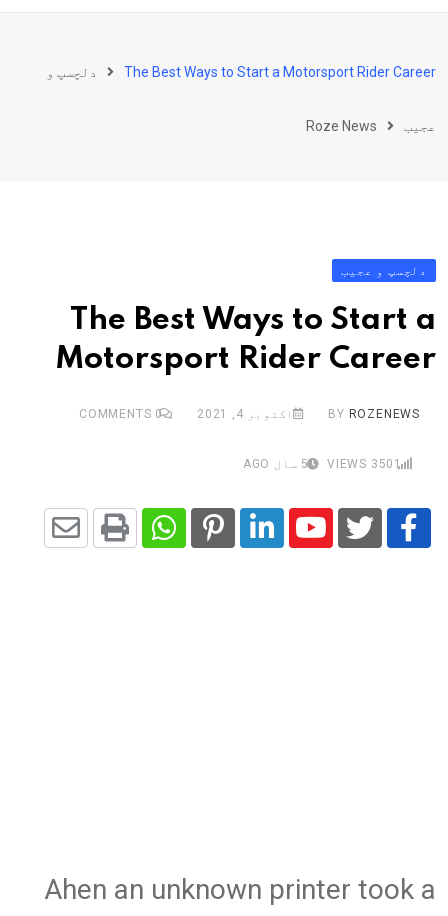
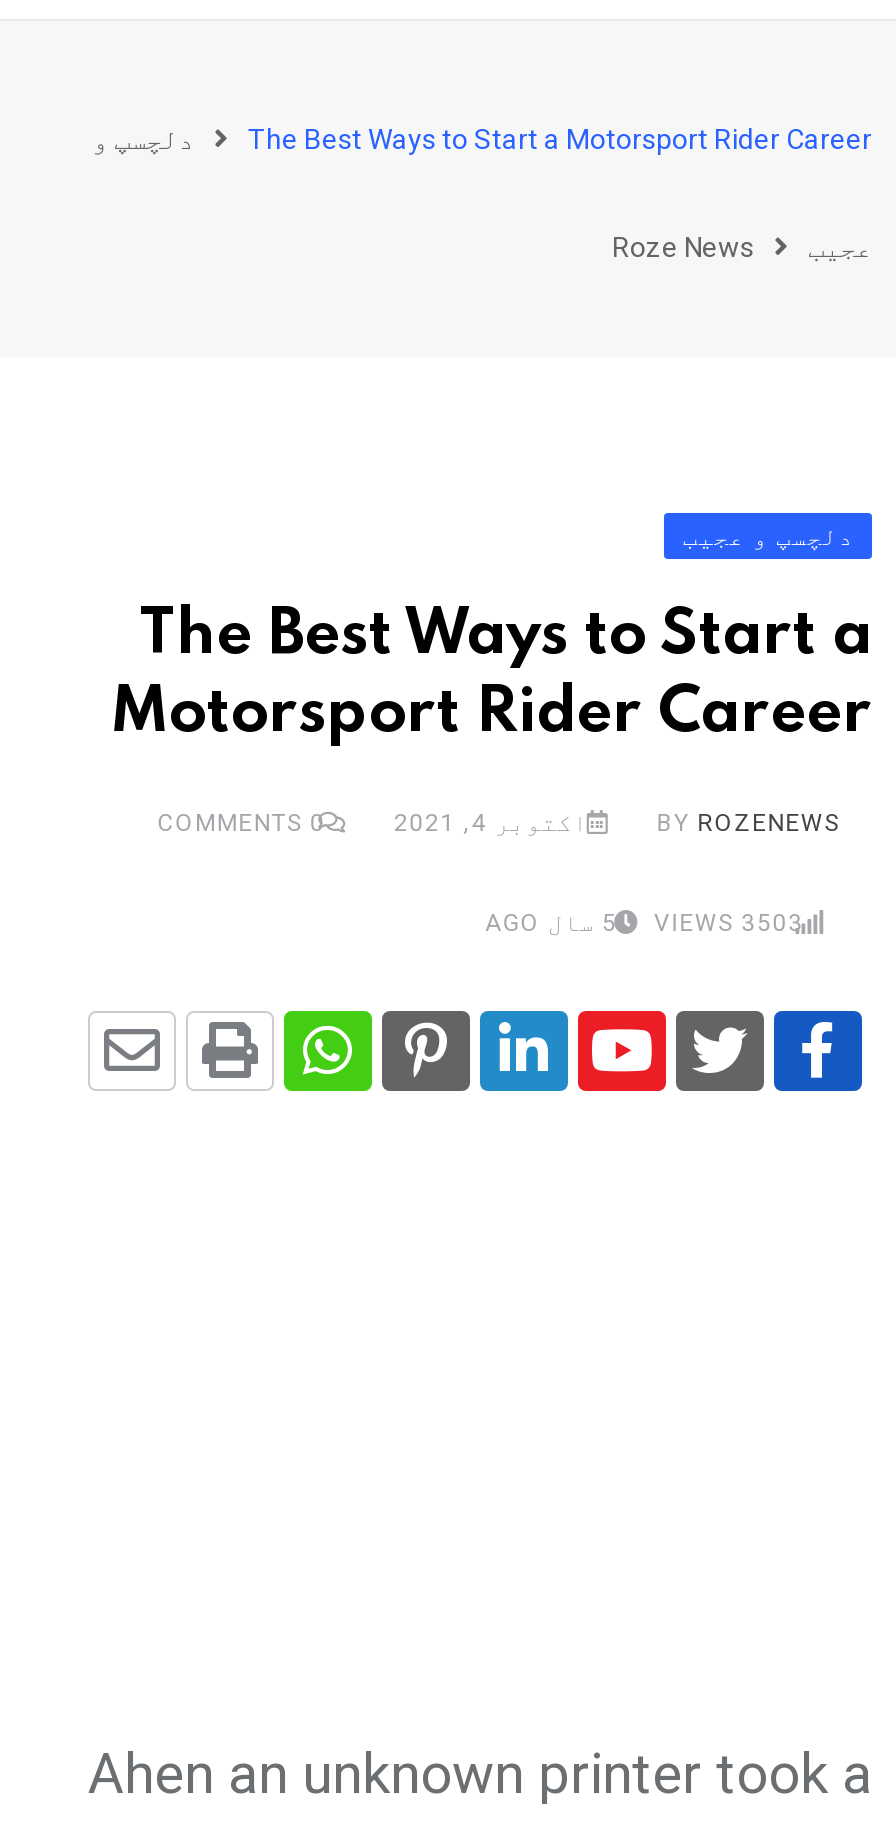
[371,457,402,471] 3501 -> [742,908,804,936] 3503

